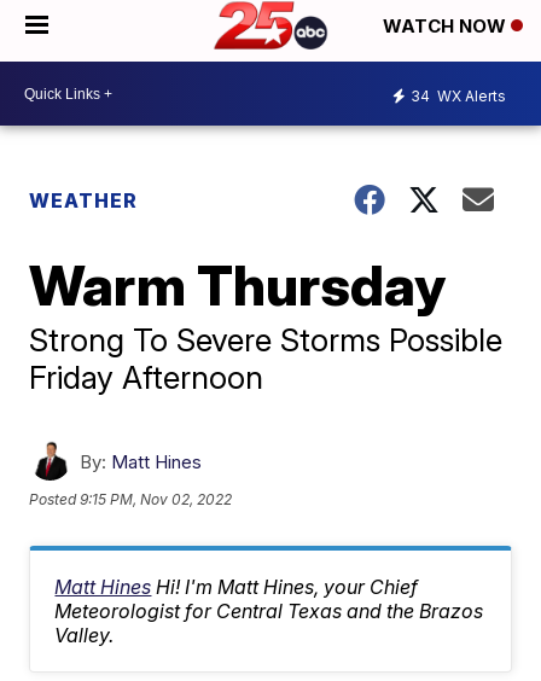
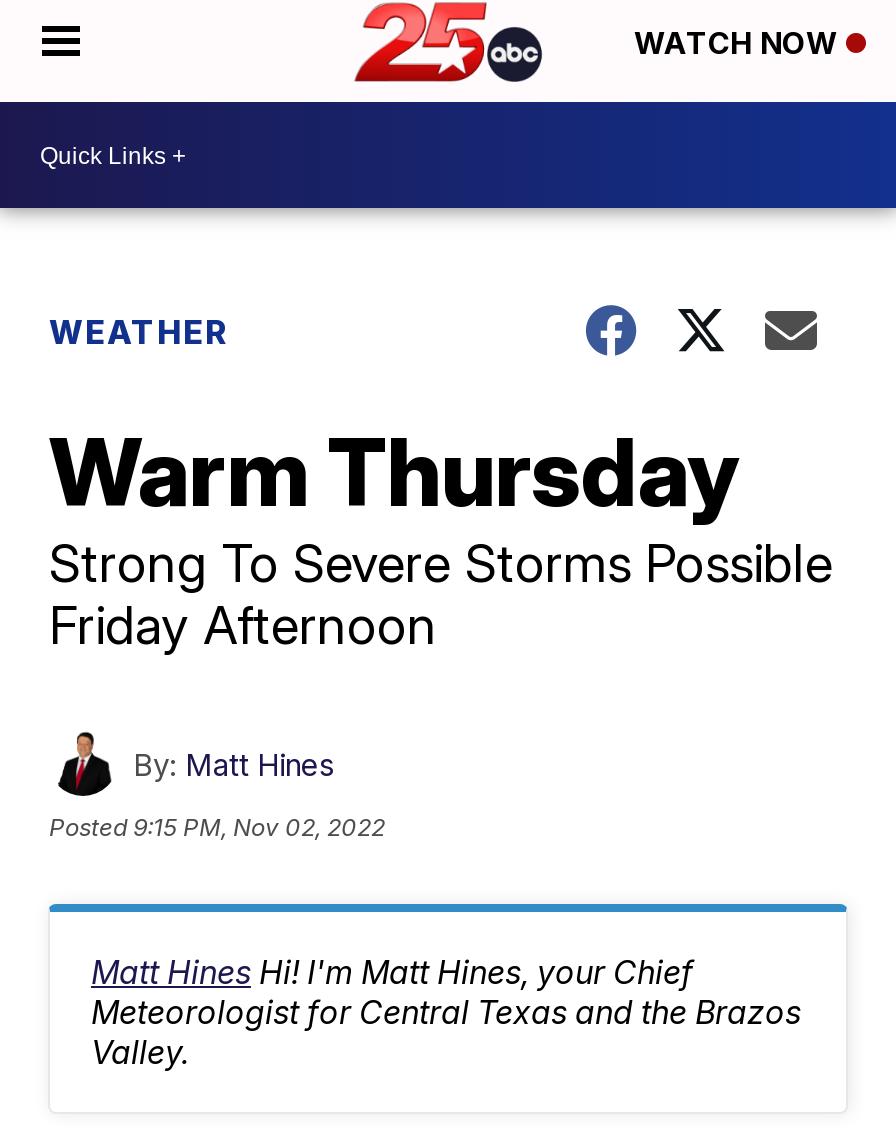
[411,86,506,104] 34 WX Alerts -> none

